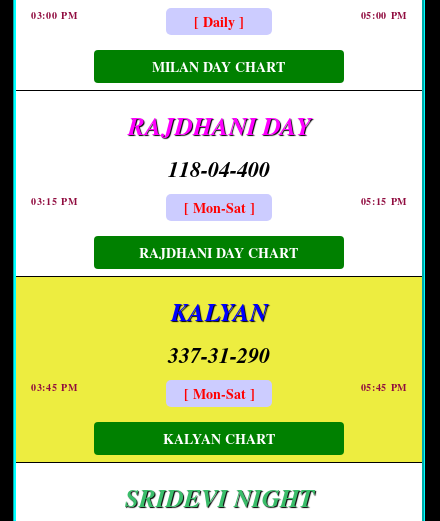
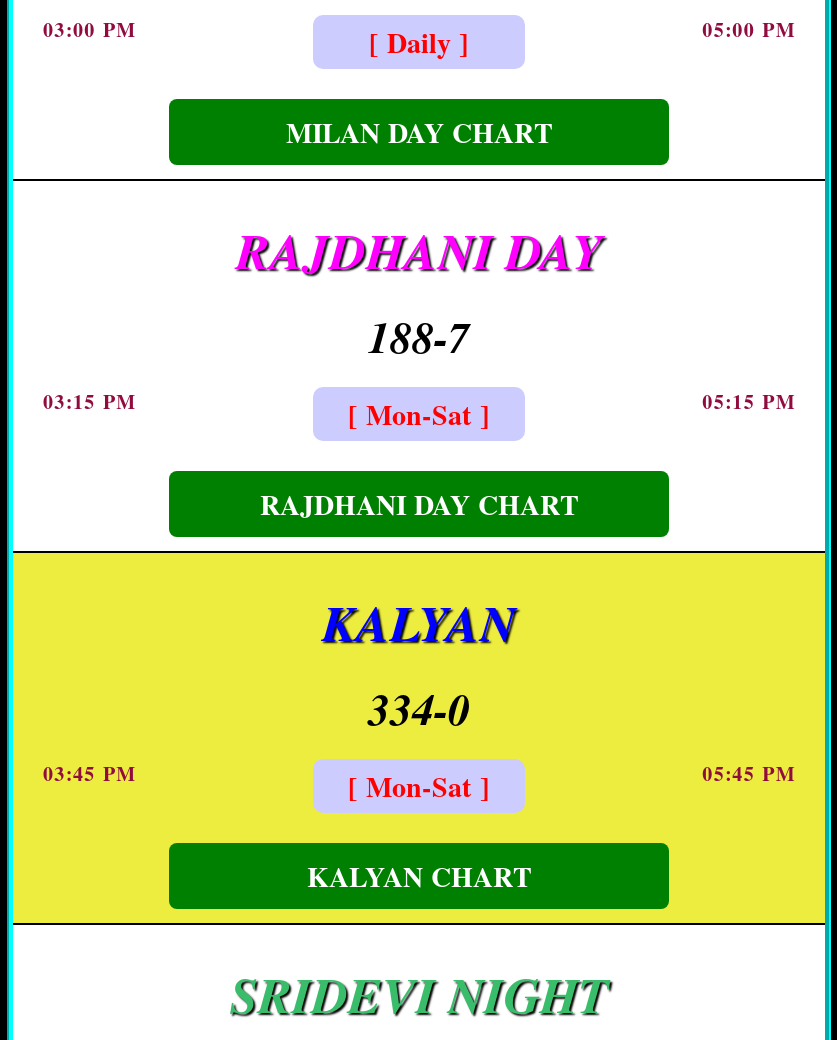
[168,153,270,184] 118-04-400 -> [368,305,470,367] 188-7
[168,339,270,370] 337-31-290 -> [368,677,470,739] 334-0

